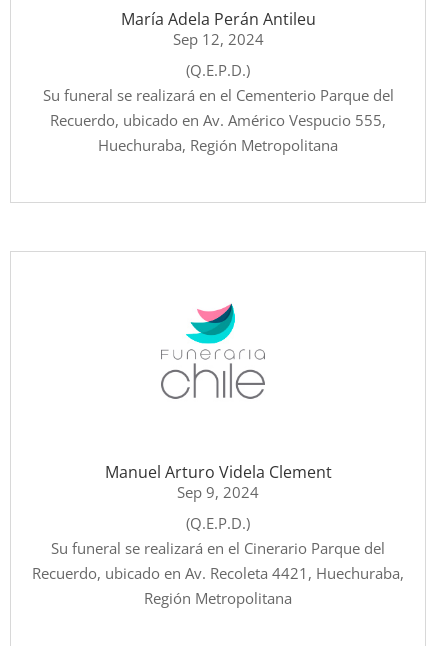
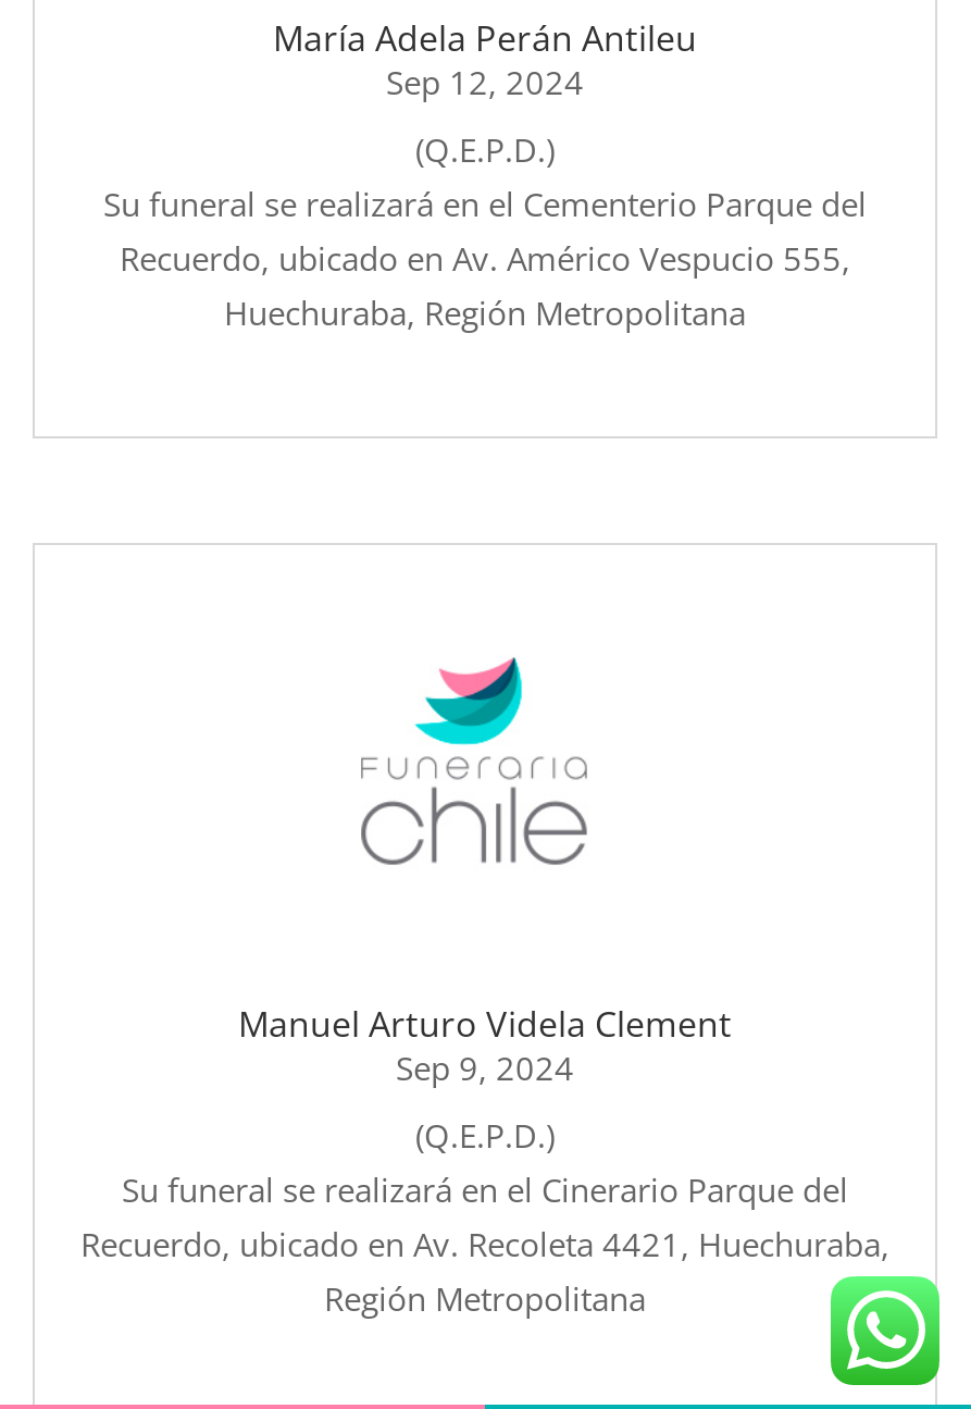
none -> [829,1274,942,1387] [image]

